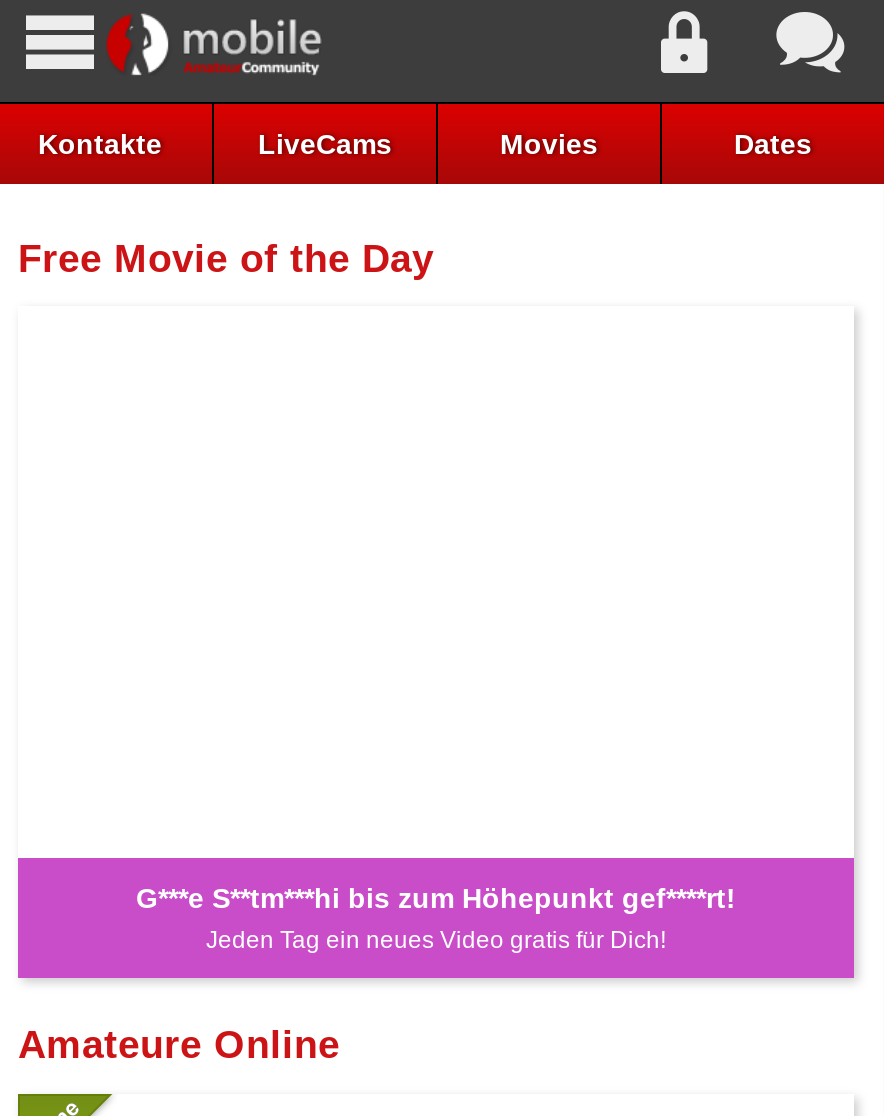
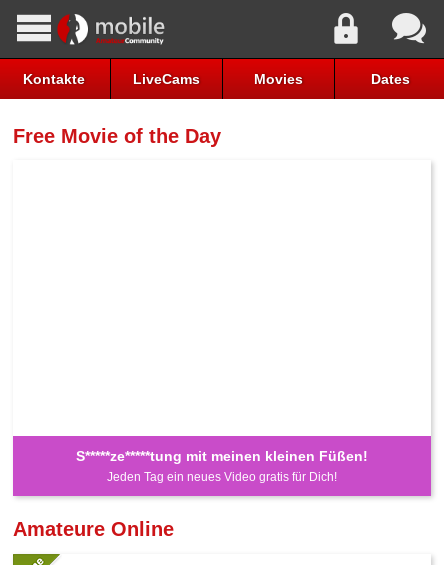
[136,882,736,914] G***e S**tm***hi bis zum Höhepunkt gef****rt! -> [76,448,368,464] S*****ze*****tung mit meinen kleinen Füßen!

